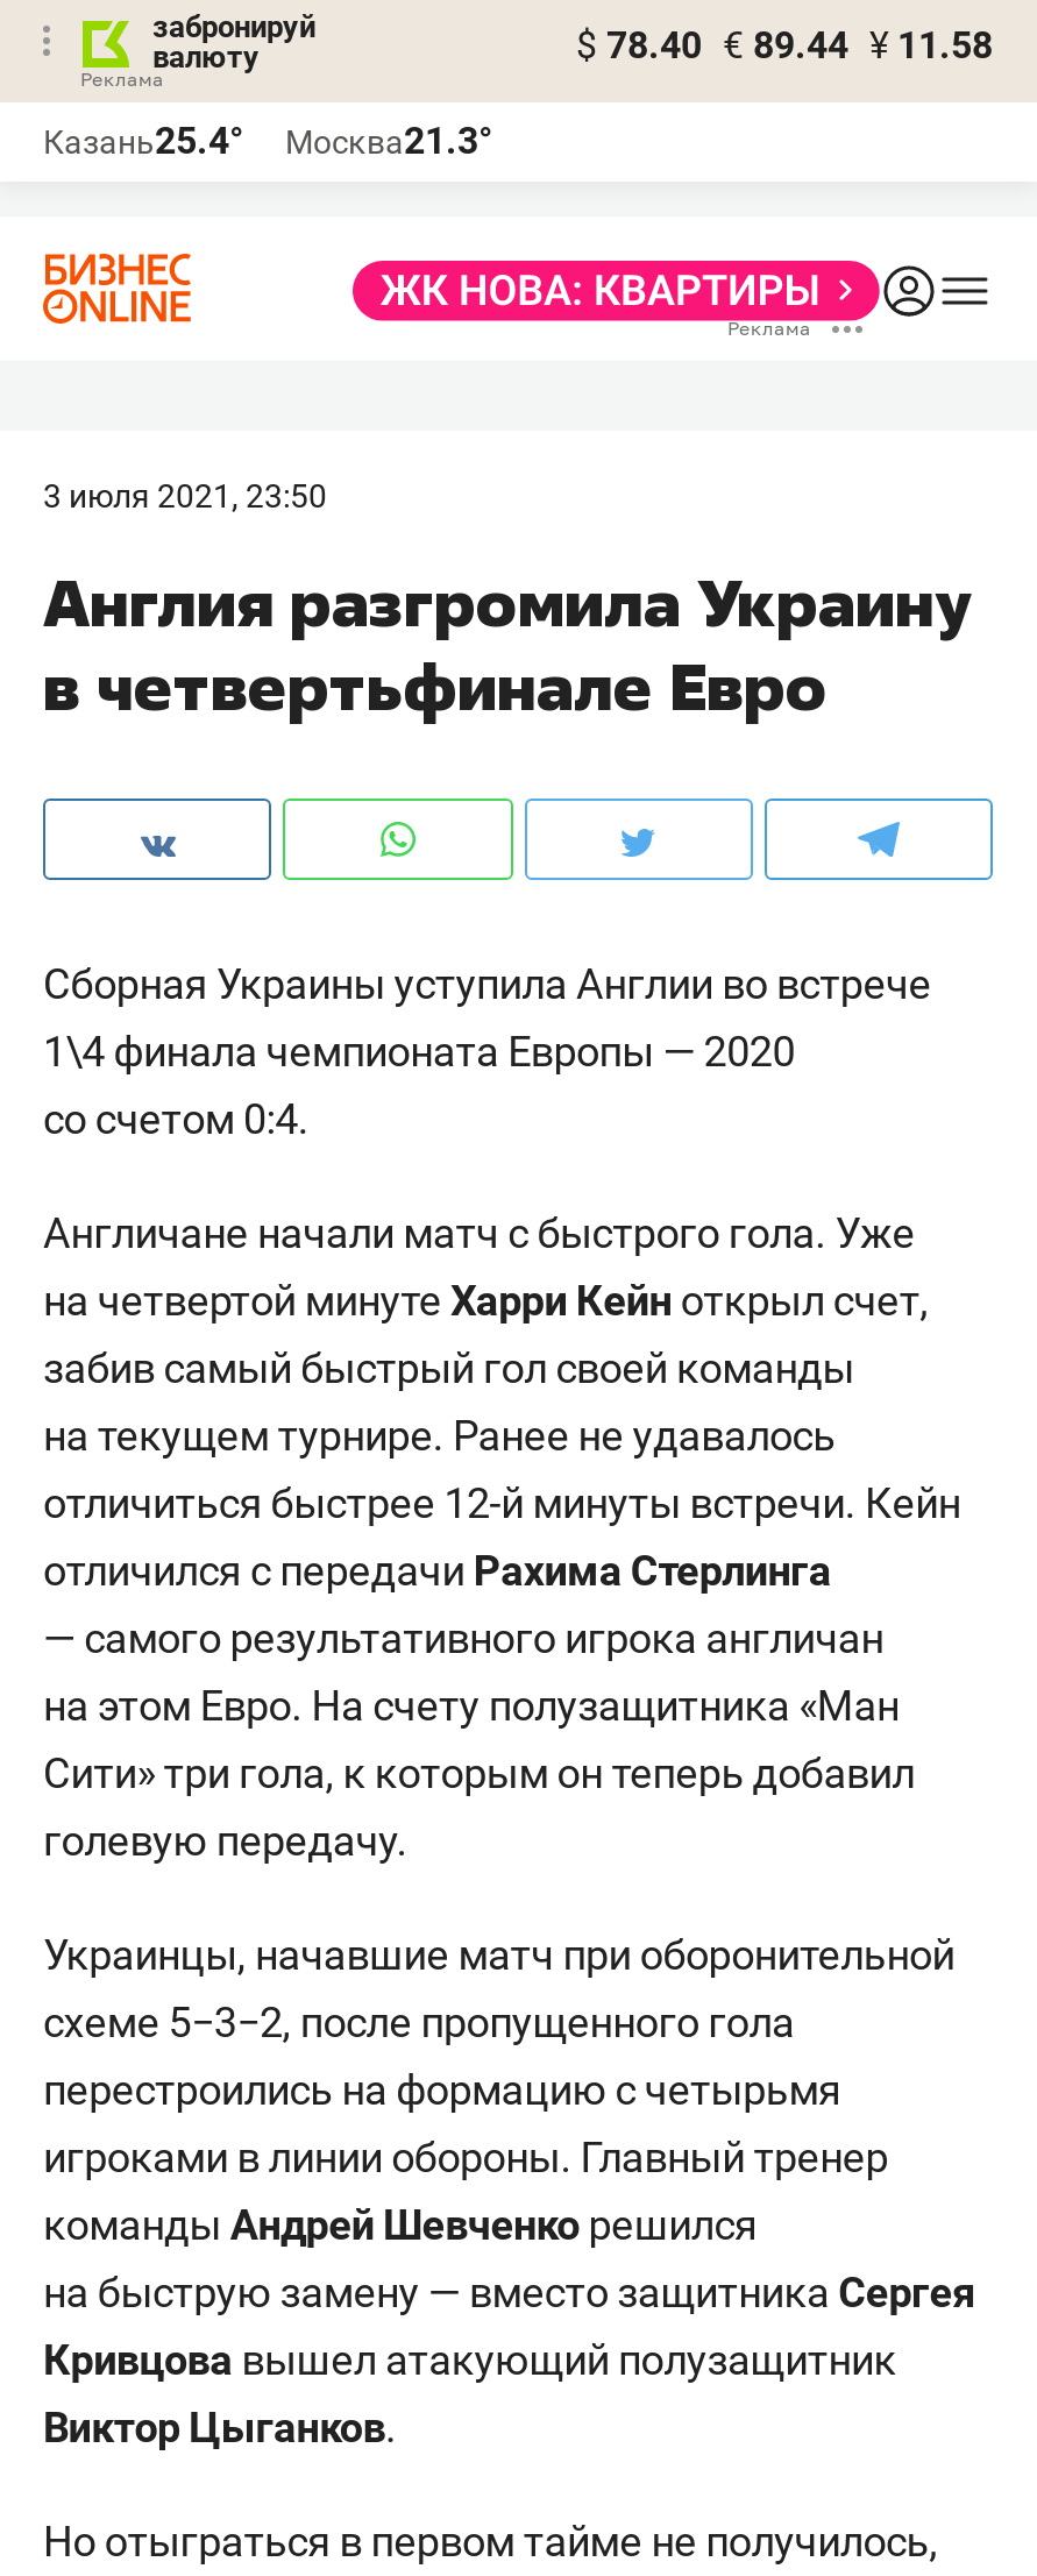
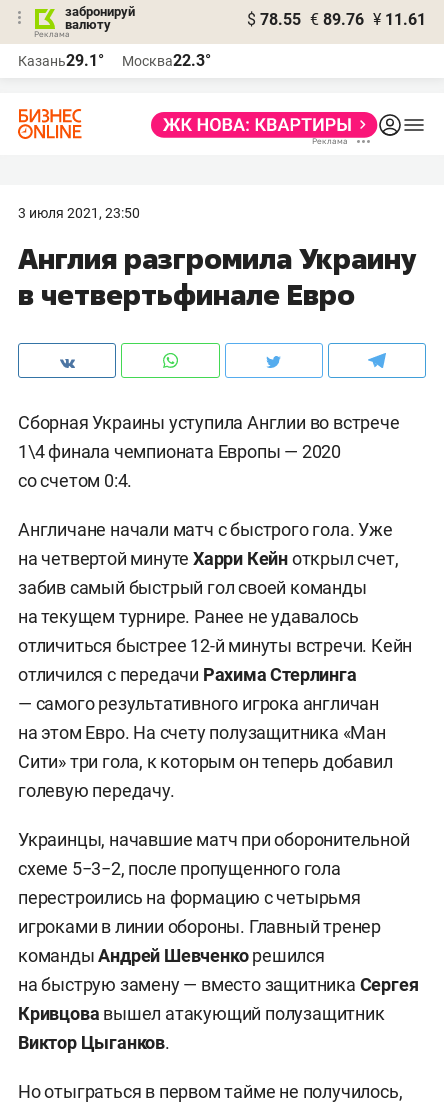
[576,23,993,68] $ 78.40 € 89.44 ¥ 11.58 -> [247,10,426,29] $ 78.55 € 89.76 ¥ 11.61
[43,119,243,163] Казань25.4° -> [18,51,104,70] Казань29.1°
[285,119,492,163] Москва21.3° -> [122,51,211,70] Москва22.3°

